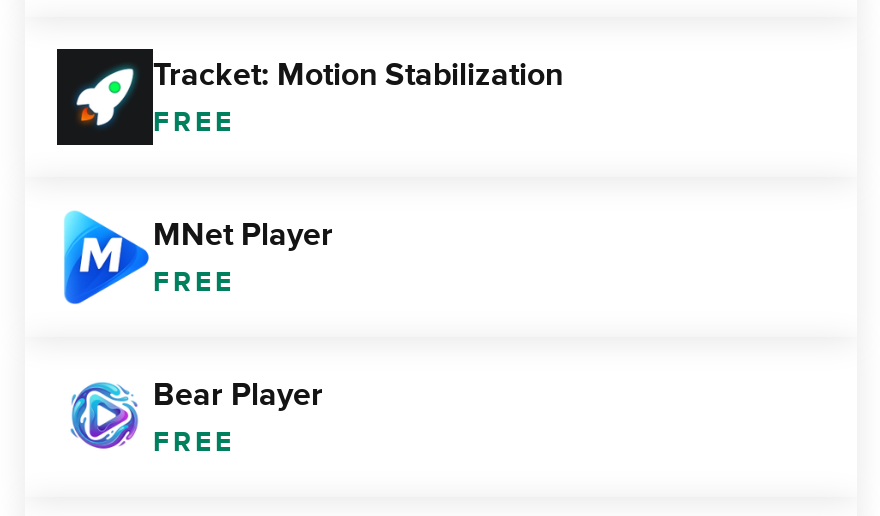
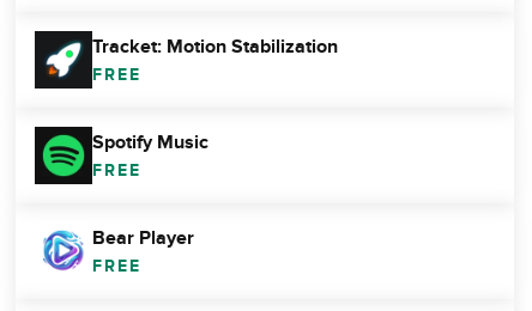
[57,209,333,305] [image] | MNet Player -> [34,126,208,185] [image] | Spotify Music

